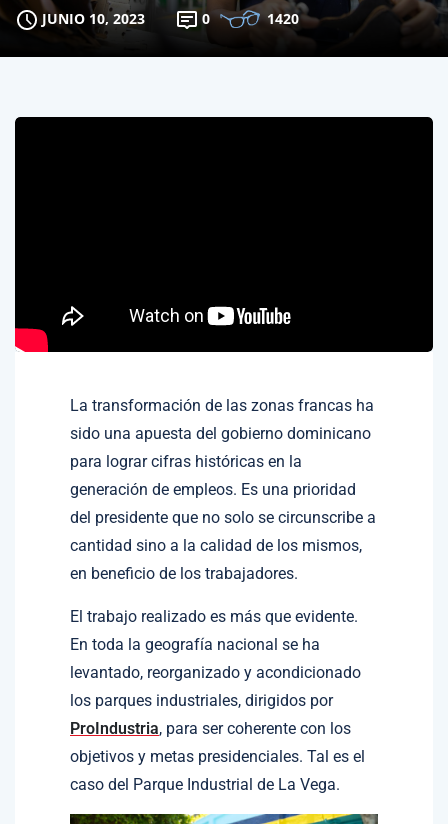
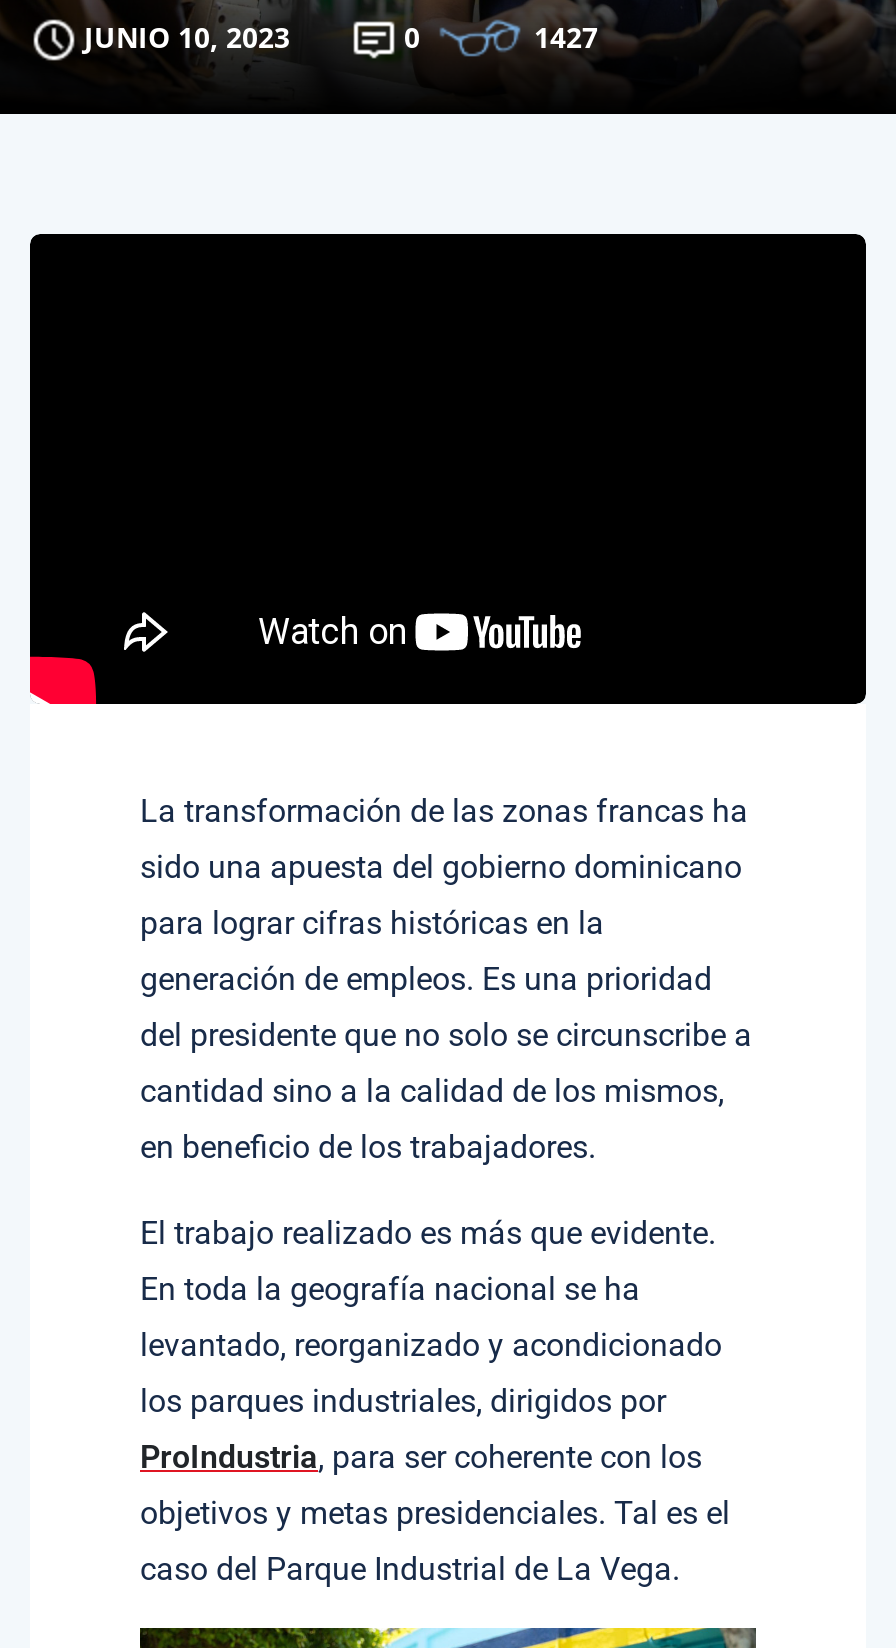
[267,9,299,28] 1420 -> [534,18,598,56] 1427

